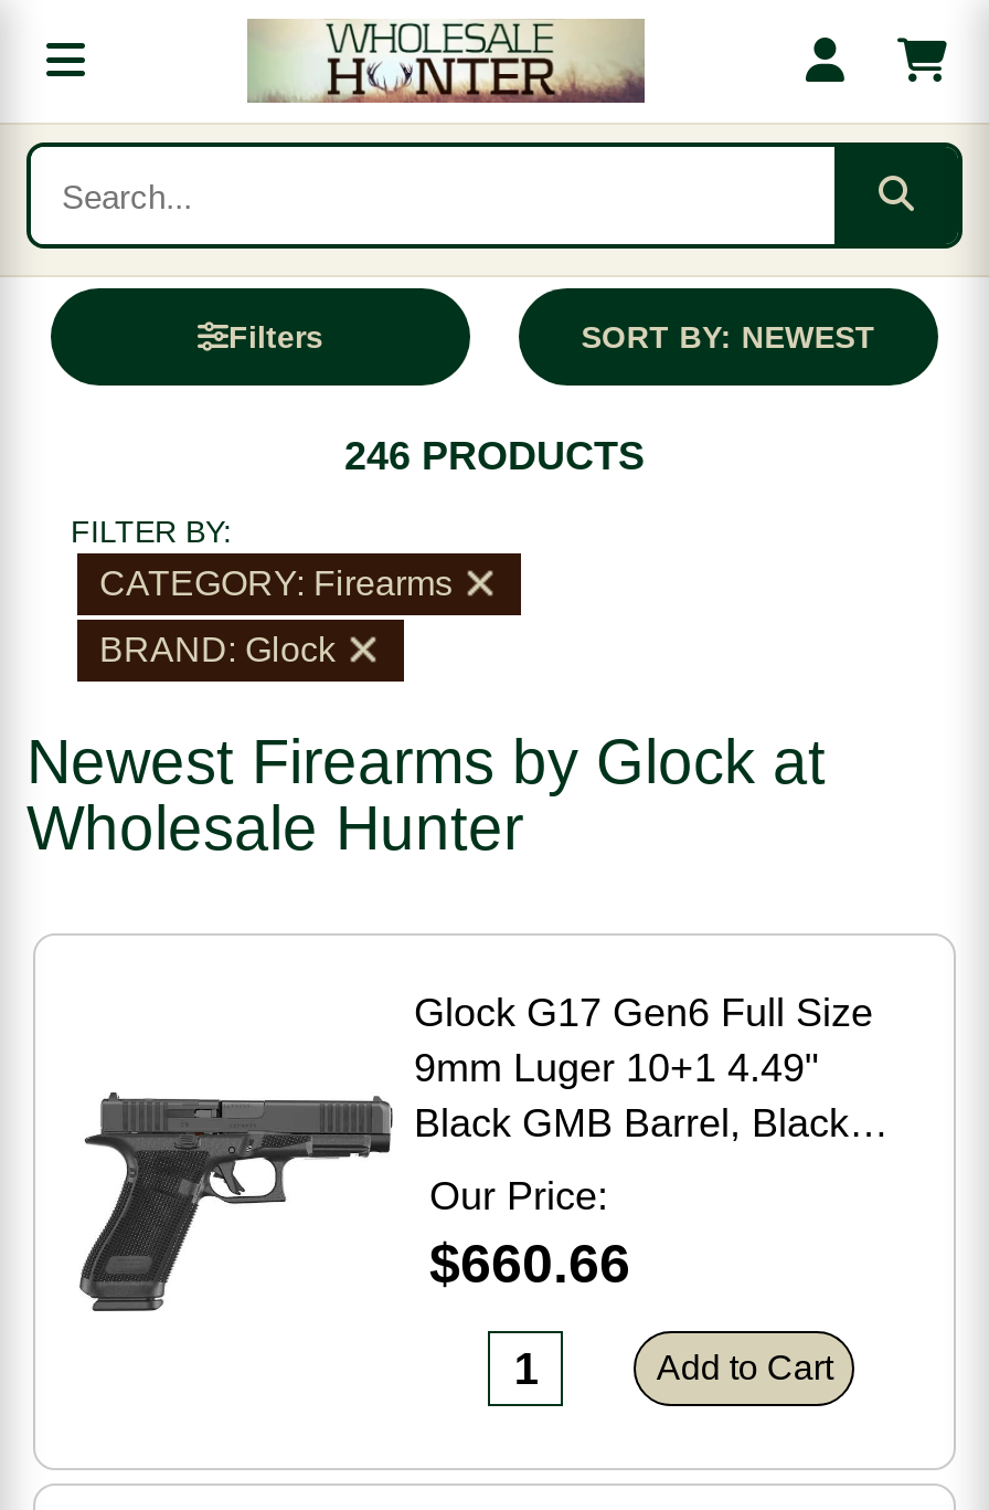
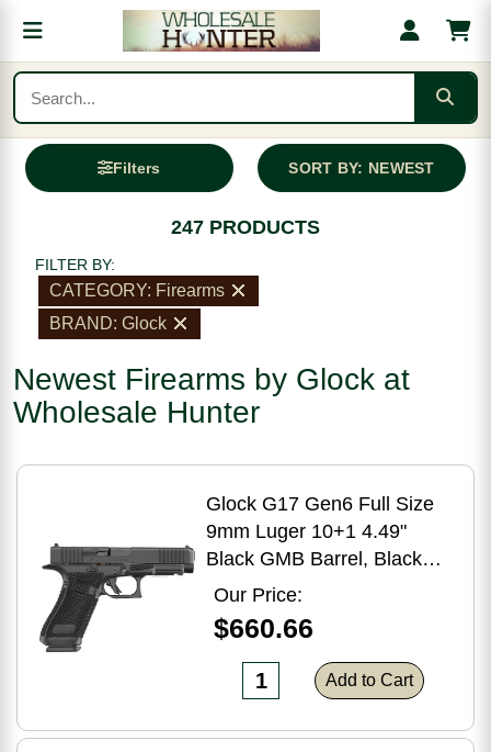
[344,434,645,478] 246 PRODUCTS -> [171,216,320,238] 247 PRODUCTS

